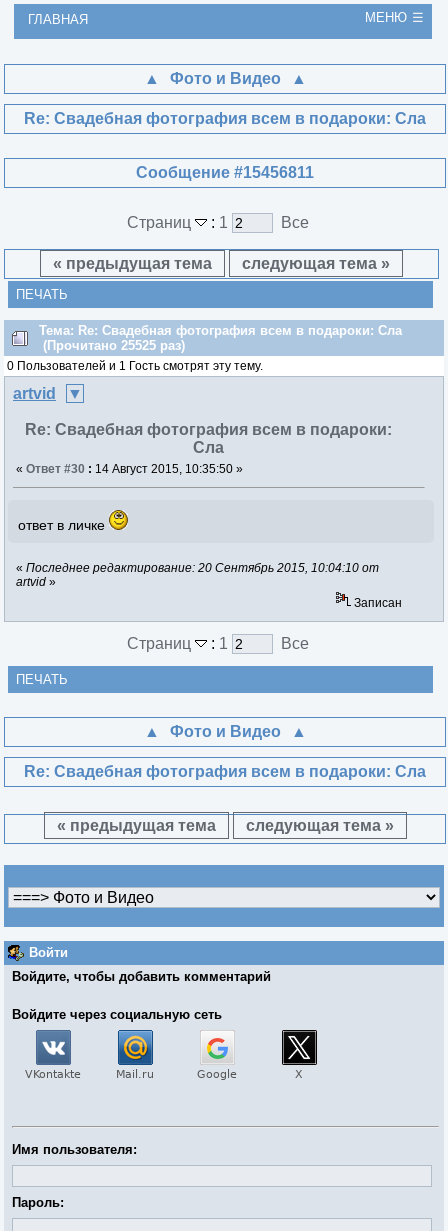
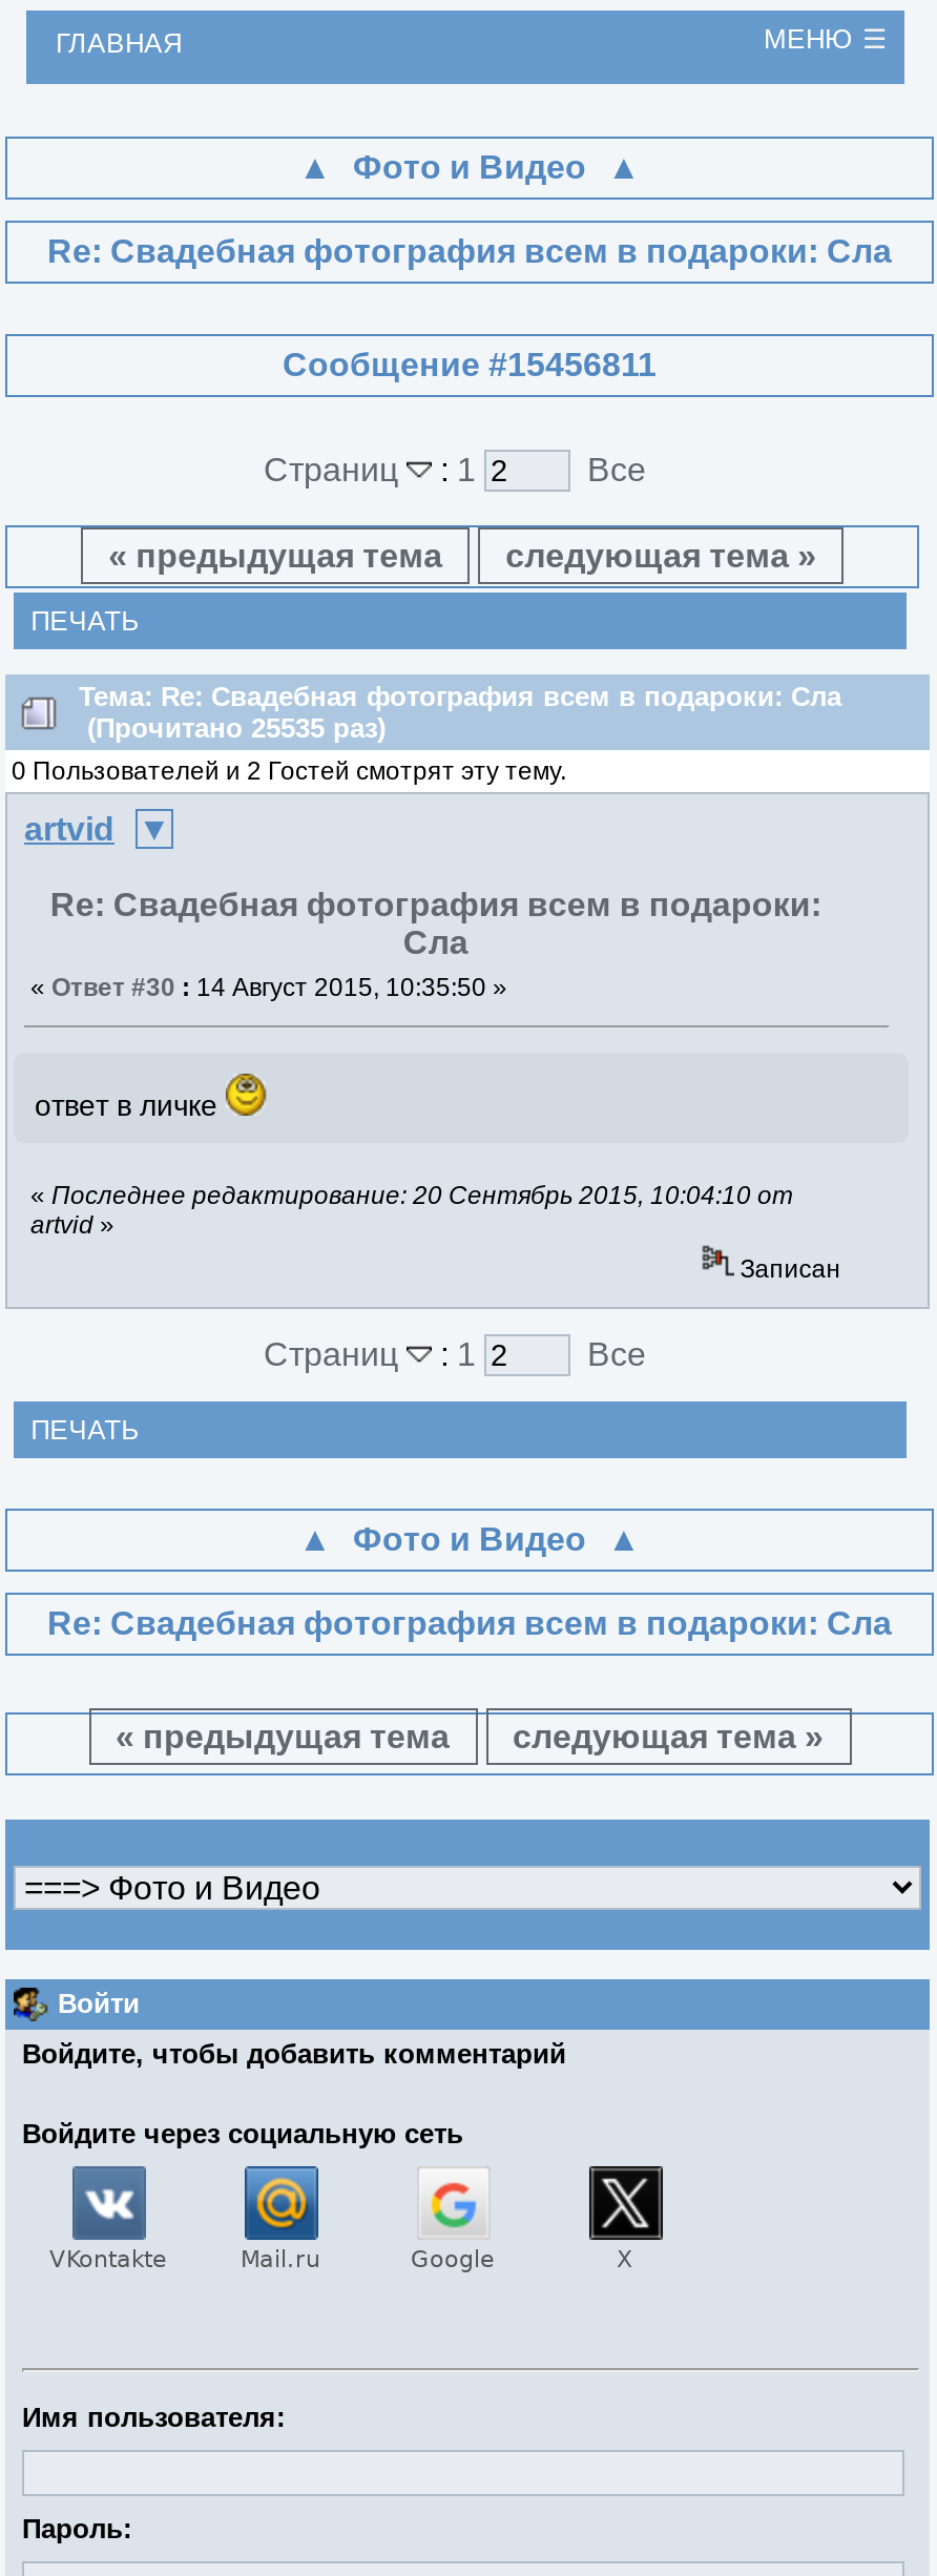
[39,338,185,353] (Прочитано 25525 раз) -> [79,712,386,743] (Прочитано 25535 раз)
[7,359,263,373] 0 Пользователей и 1 Гость смотрят эту тему. -> [12,756,566,785] 0 Пользователей и 2 Гостей смотрят эту тему.

